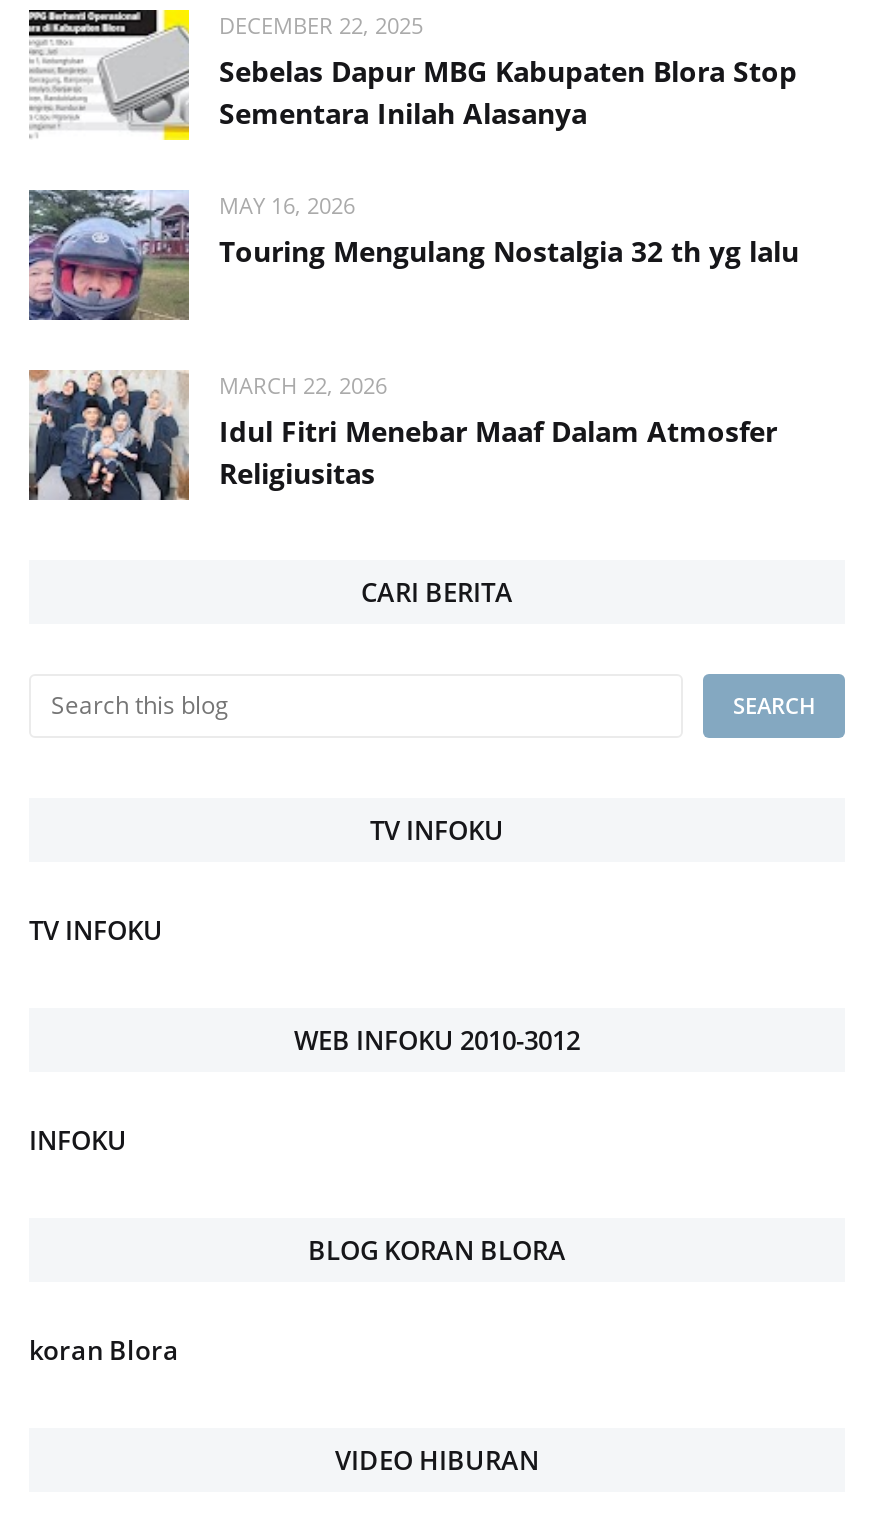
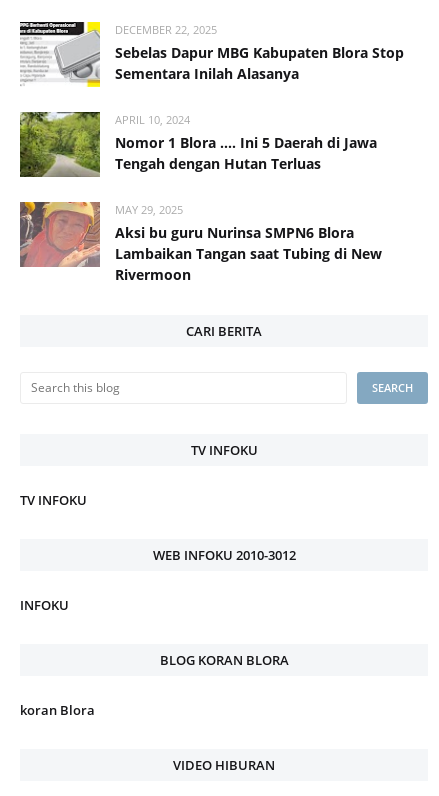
[27,188,799,322] [image] | MAY 16, 2026 | Touring Mengulang Nostalgia 32 th yg lalu -> [19,111,377,178] [image] | APRIL 10, 2024 | Nomor 1 Blora .... Ini 5 Daerah di Jawa | Tengah dengan Hutan Terluas
[29,368,777,502] [image] | MARCH 22, 2026 | Idul Fitri Menebar Maaf Dalam Atmosfer | Religiusitas -> [19,201,382,284] [image] | MAY 29, 2025 | Aksi bu guru Nurinsa SMPN6 Blora | Lambaikan Tangan saat Tubing di New | Rivermoon

